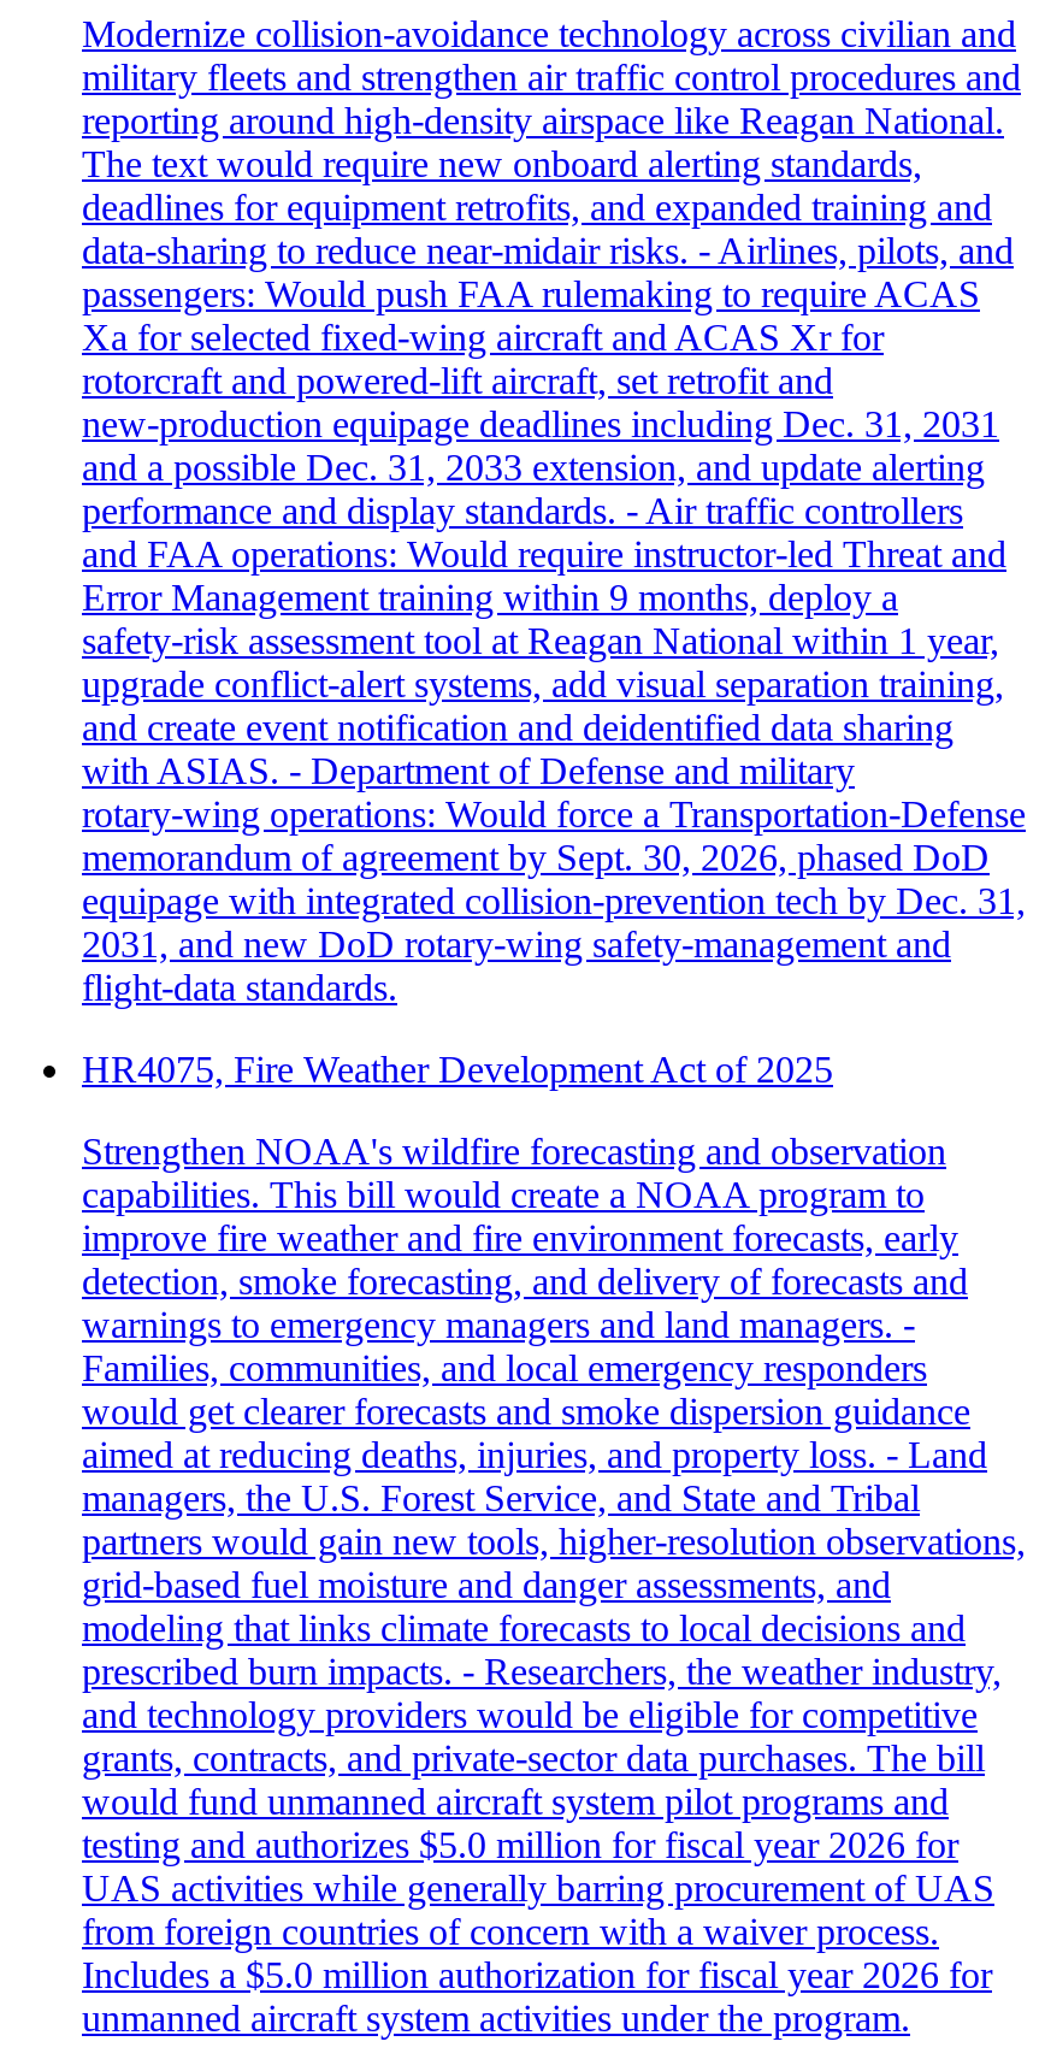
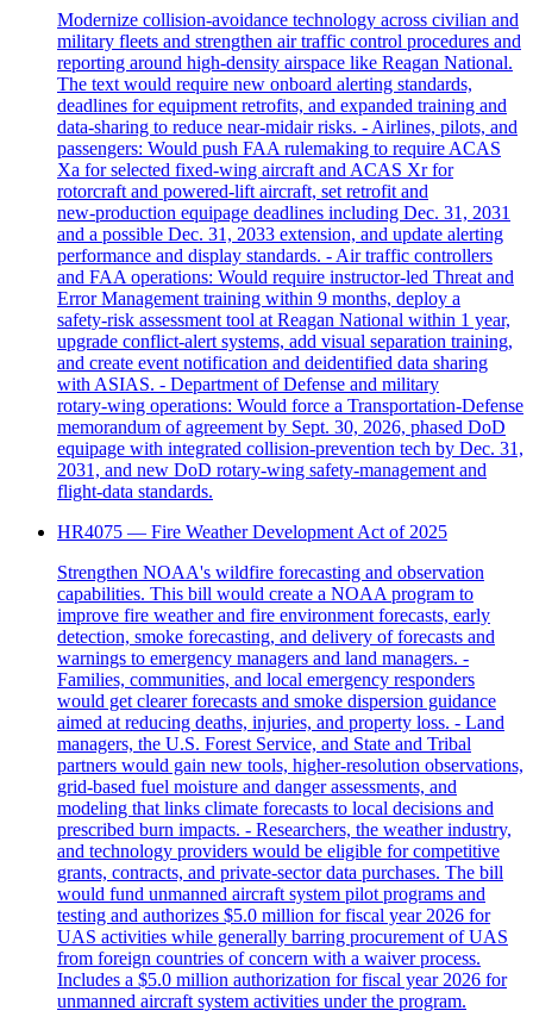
[82,1049,833,1089] HR4075, Fire Weather Development Act of 2025 -> [57,522,447,542] HR4075 — Fire Weather Development Act of 2025

